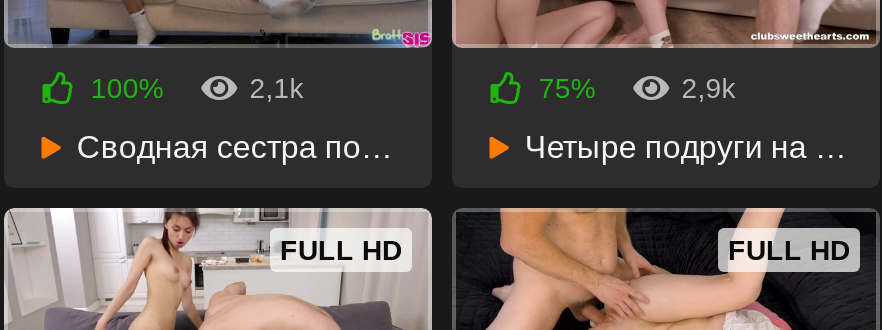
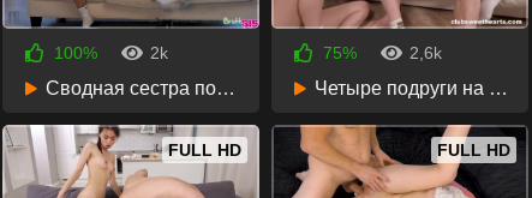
[250,73,304,105] 2,1k -> [150,44,168,63] 2k
[682,73,736,105] 2,9k -> [409,44,442,63] 2,6k

